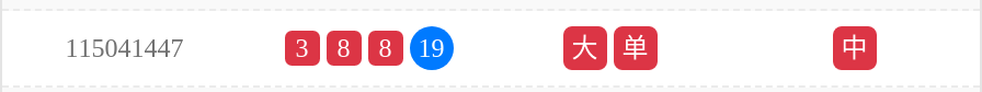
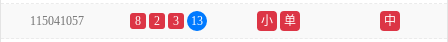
[65,33,309,64] 115041447 | 3 -> [30,14,84,28] 115041057
[379,33,598,64] 8 | 19 | 大 -> [154,14,273,28] 2 | 3 | 13 | 小

